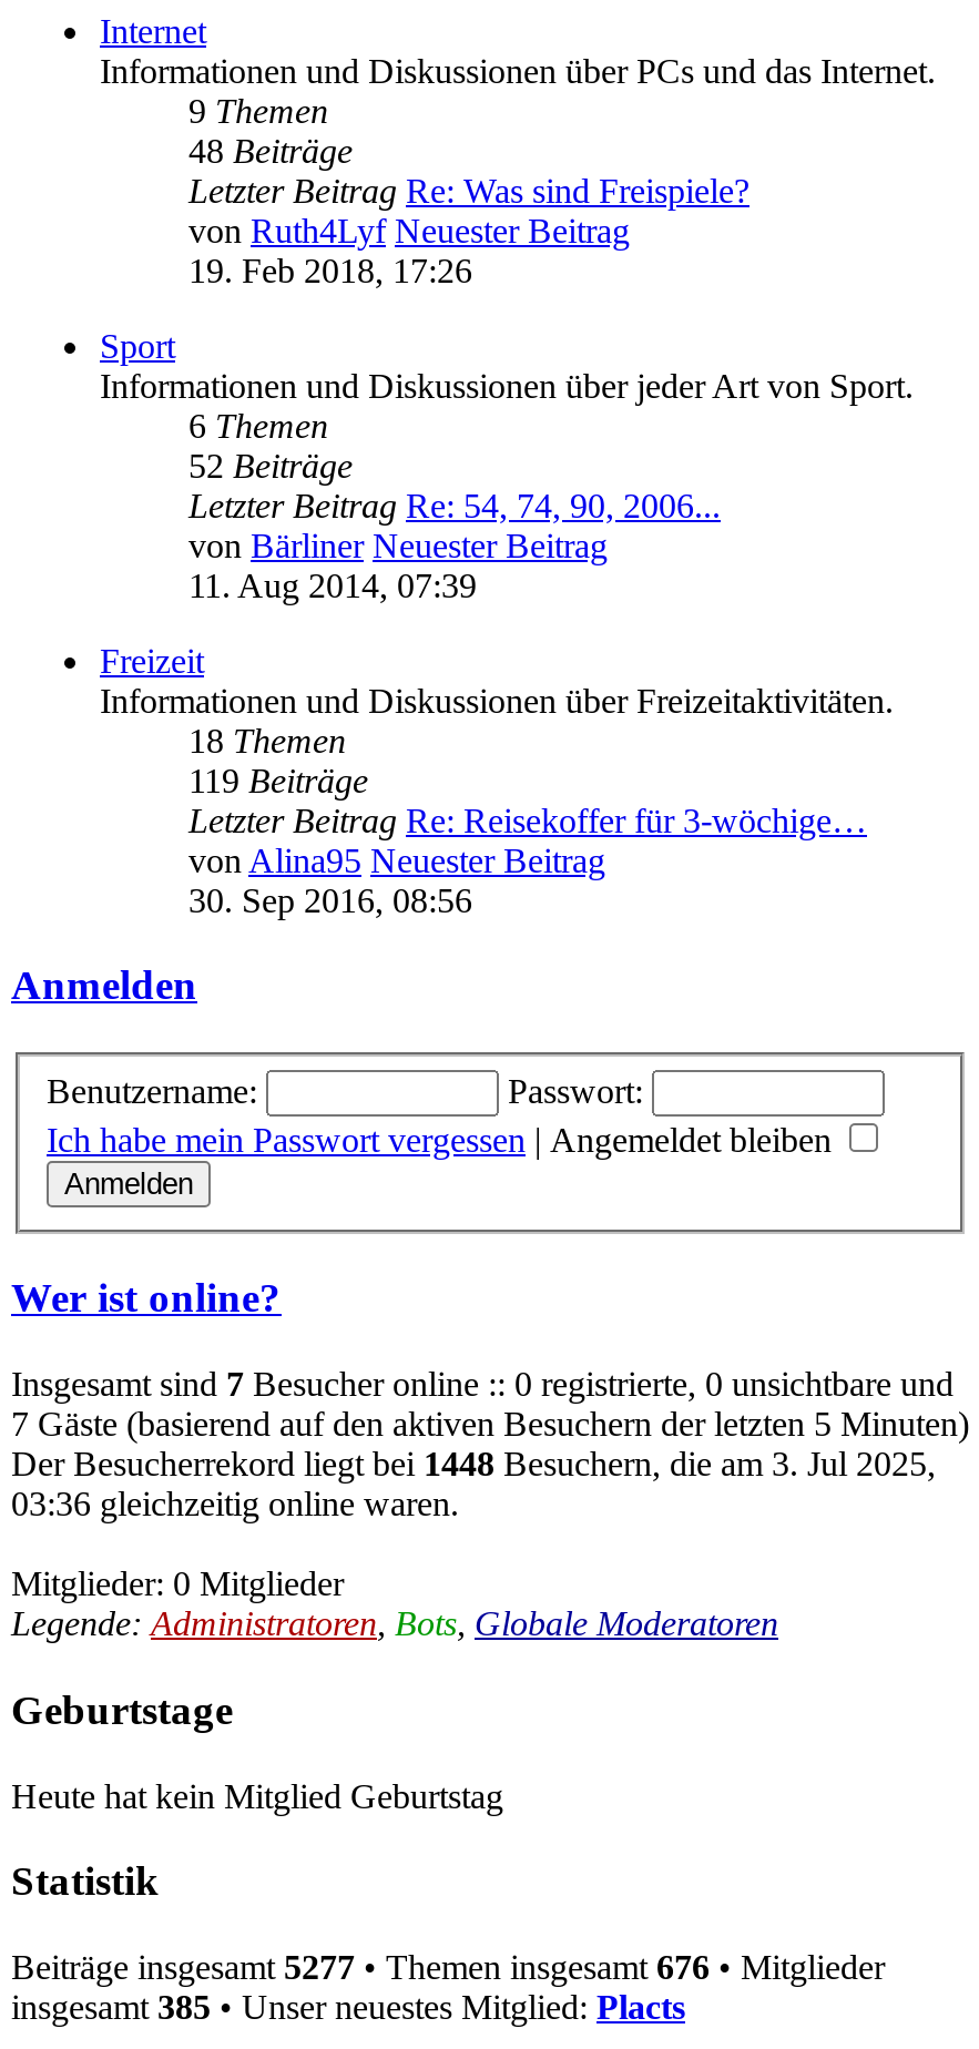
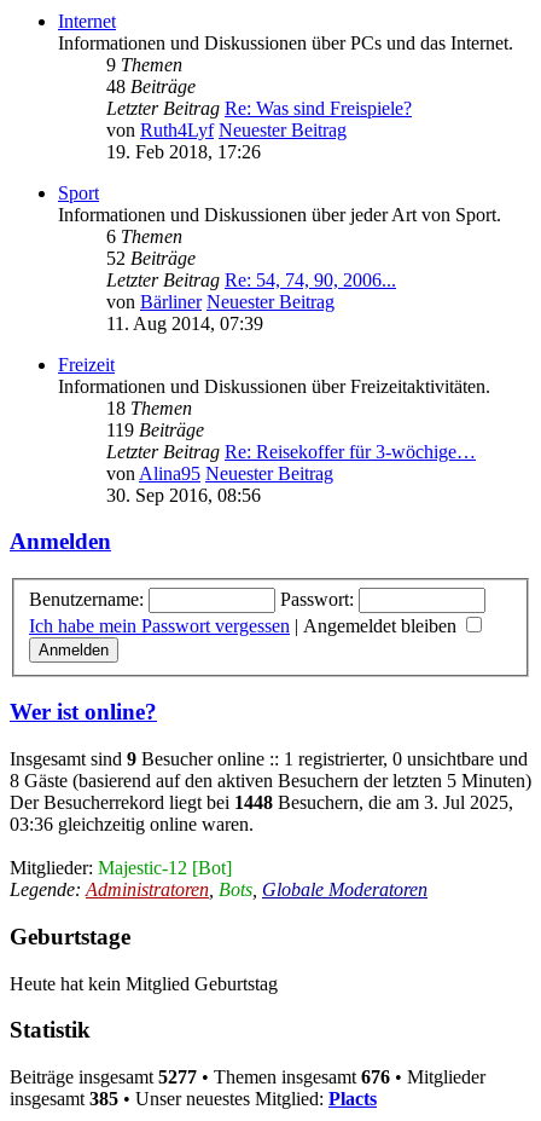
[11,1365,953,1403] Insgesamt sind 7 Besucher online :: 0 registrierte, 0 unsichtbare und -> [10,749,528,769] Insgesamt sind 9 Besucher online :: 1 registrierter, 0 unsichtbare und
[11,1405,969,1443] 7 Gäste (basierend auf den aktiven Besuchern der letzten 5 Minuten) -> [10,770,531,791] 8 Gäste (basierend auf den aktiven Besuchern der letzten 5 Minuten)
[11,1565,344,1602] Mitglieder: 0 Mitglieder -> [10,857,232,878] Mitglieder: Majestic-12 [Bot]

